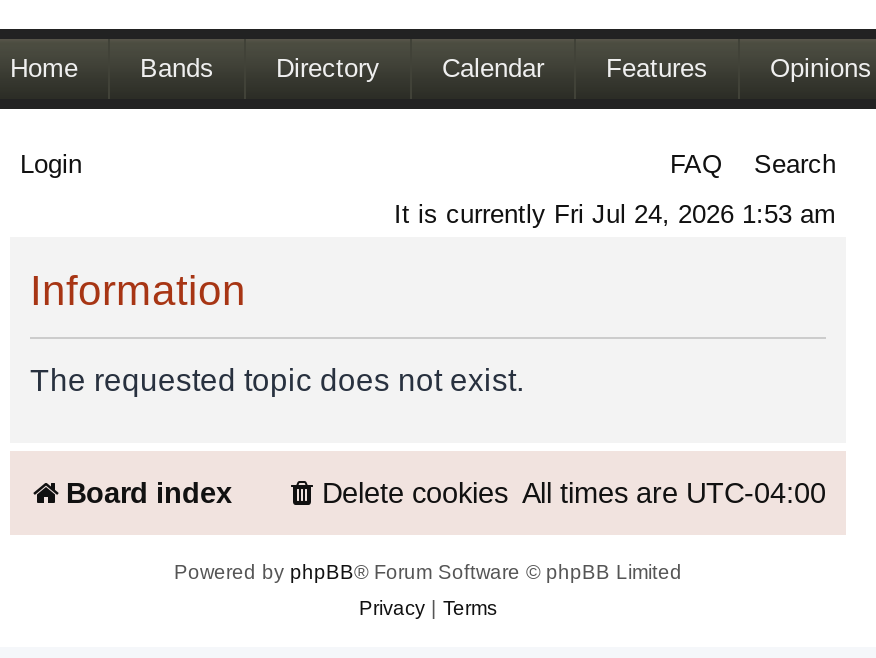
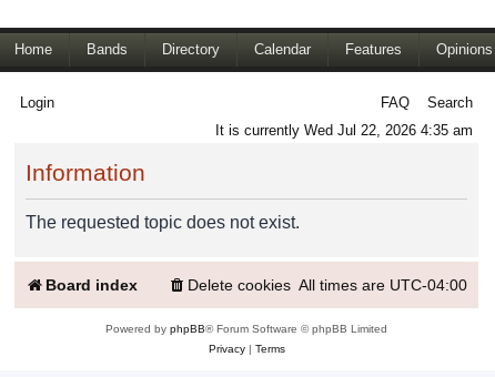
[394,199,836,229] It is currently Fri Jul 24, 2026 1:53 am -> [215,122,473,139] It is currently Wed Jul 22, 2026 4:35 am

